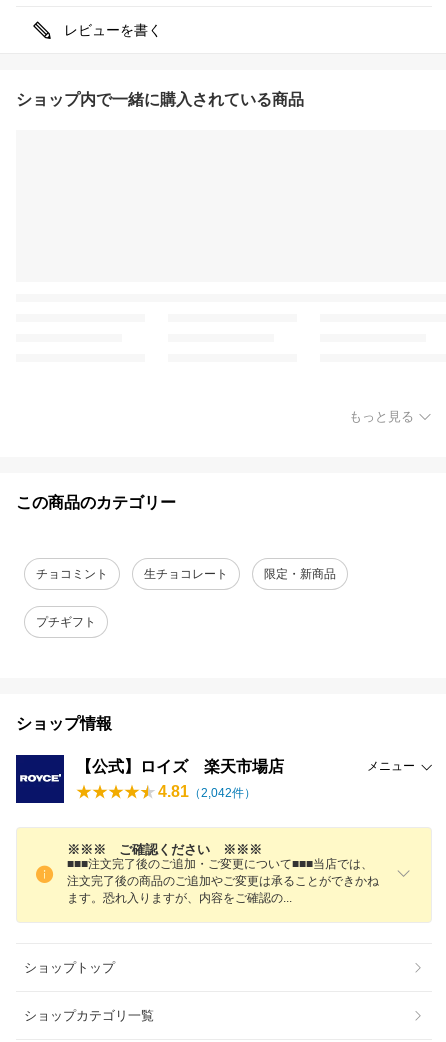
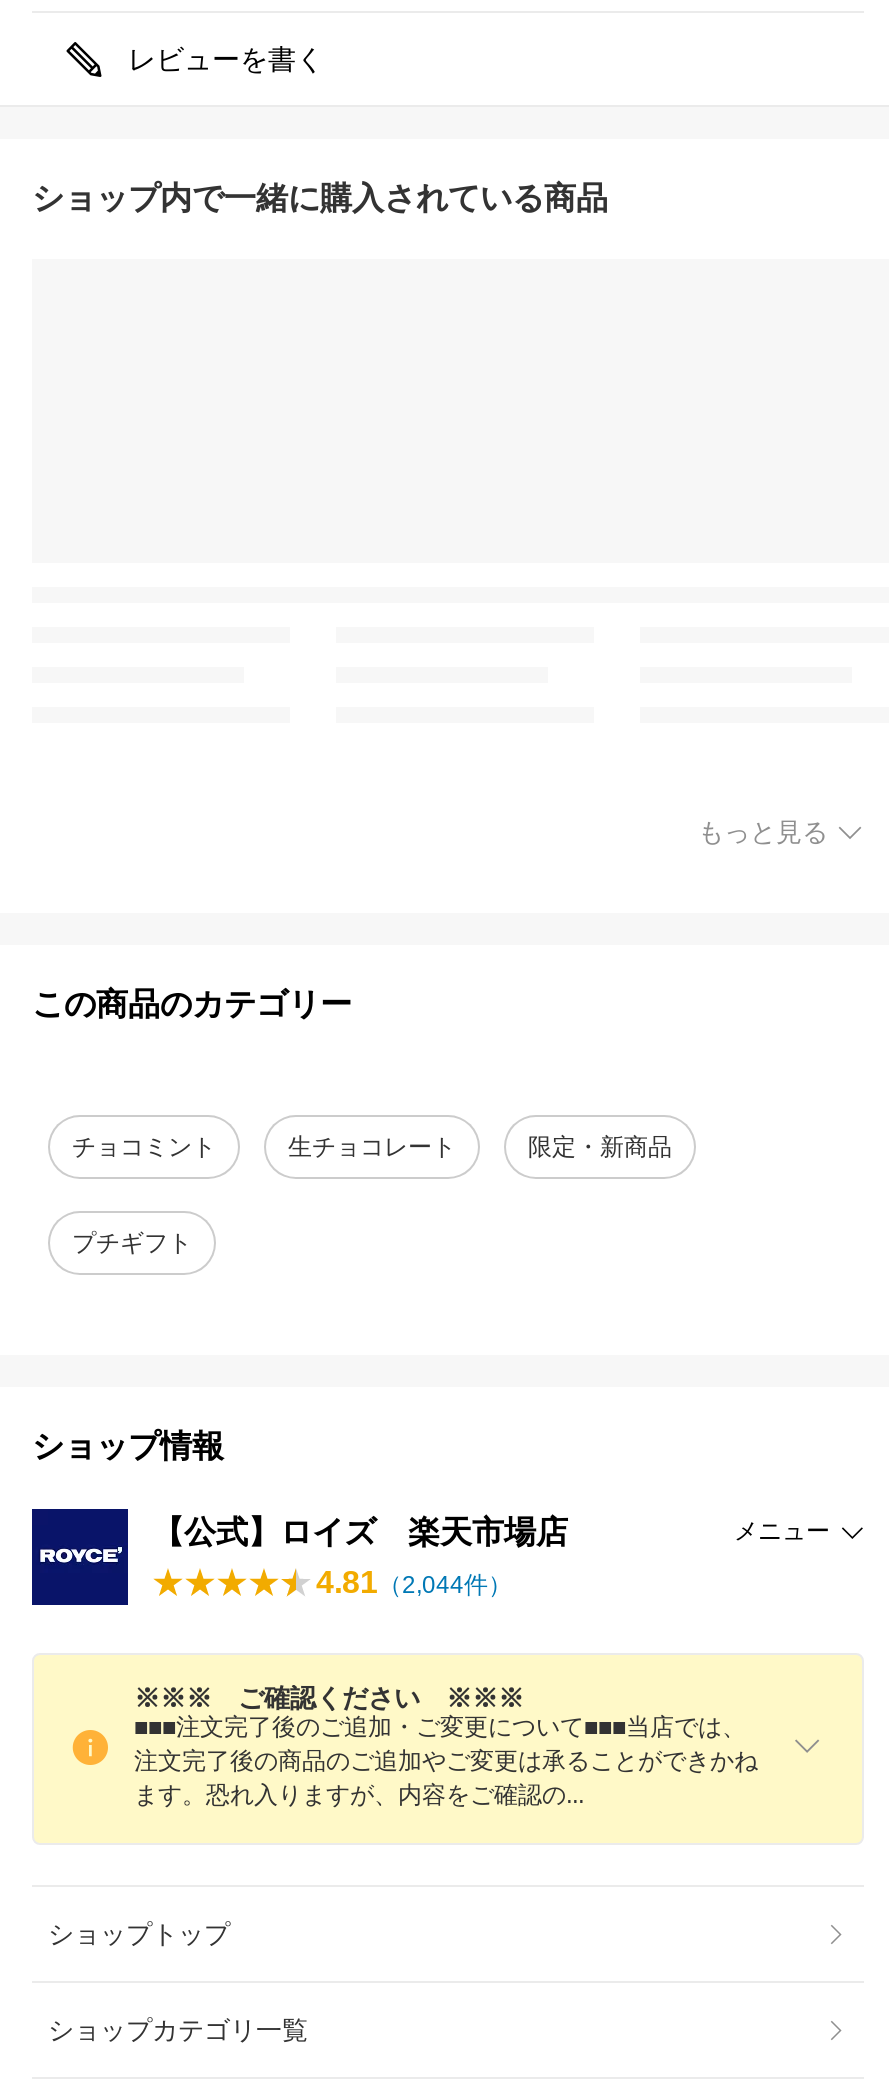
[158,783,256,800] 4.81（2,042件） -> [316,1565,512,1599] 4.81（2,044件）

